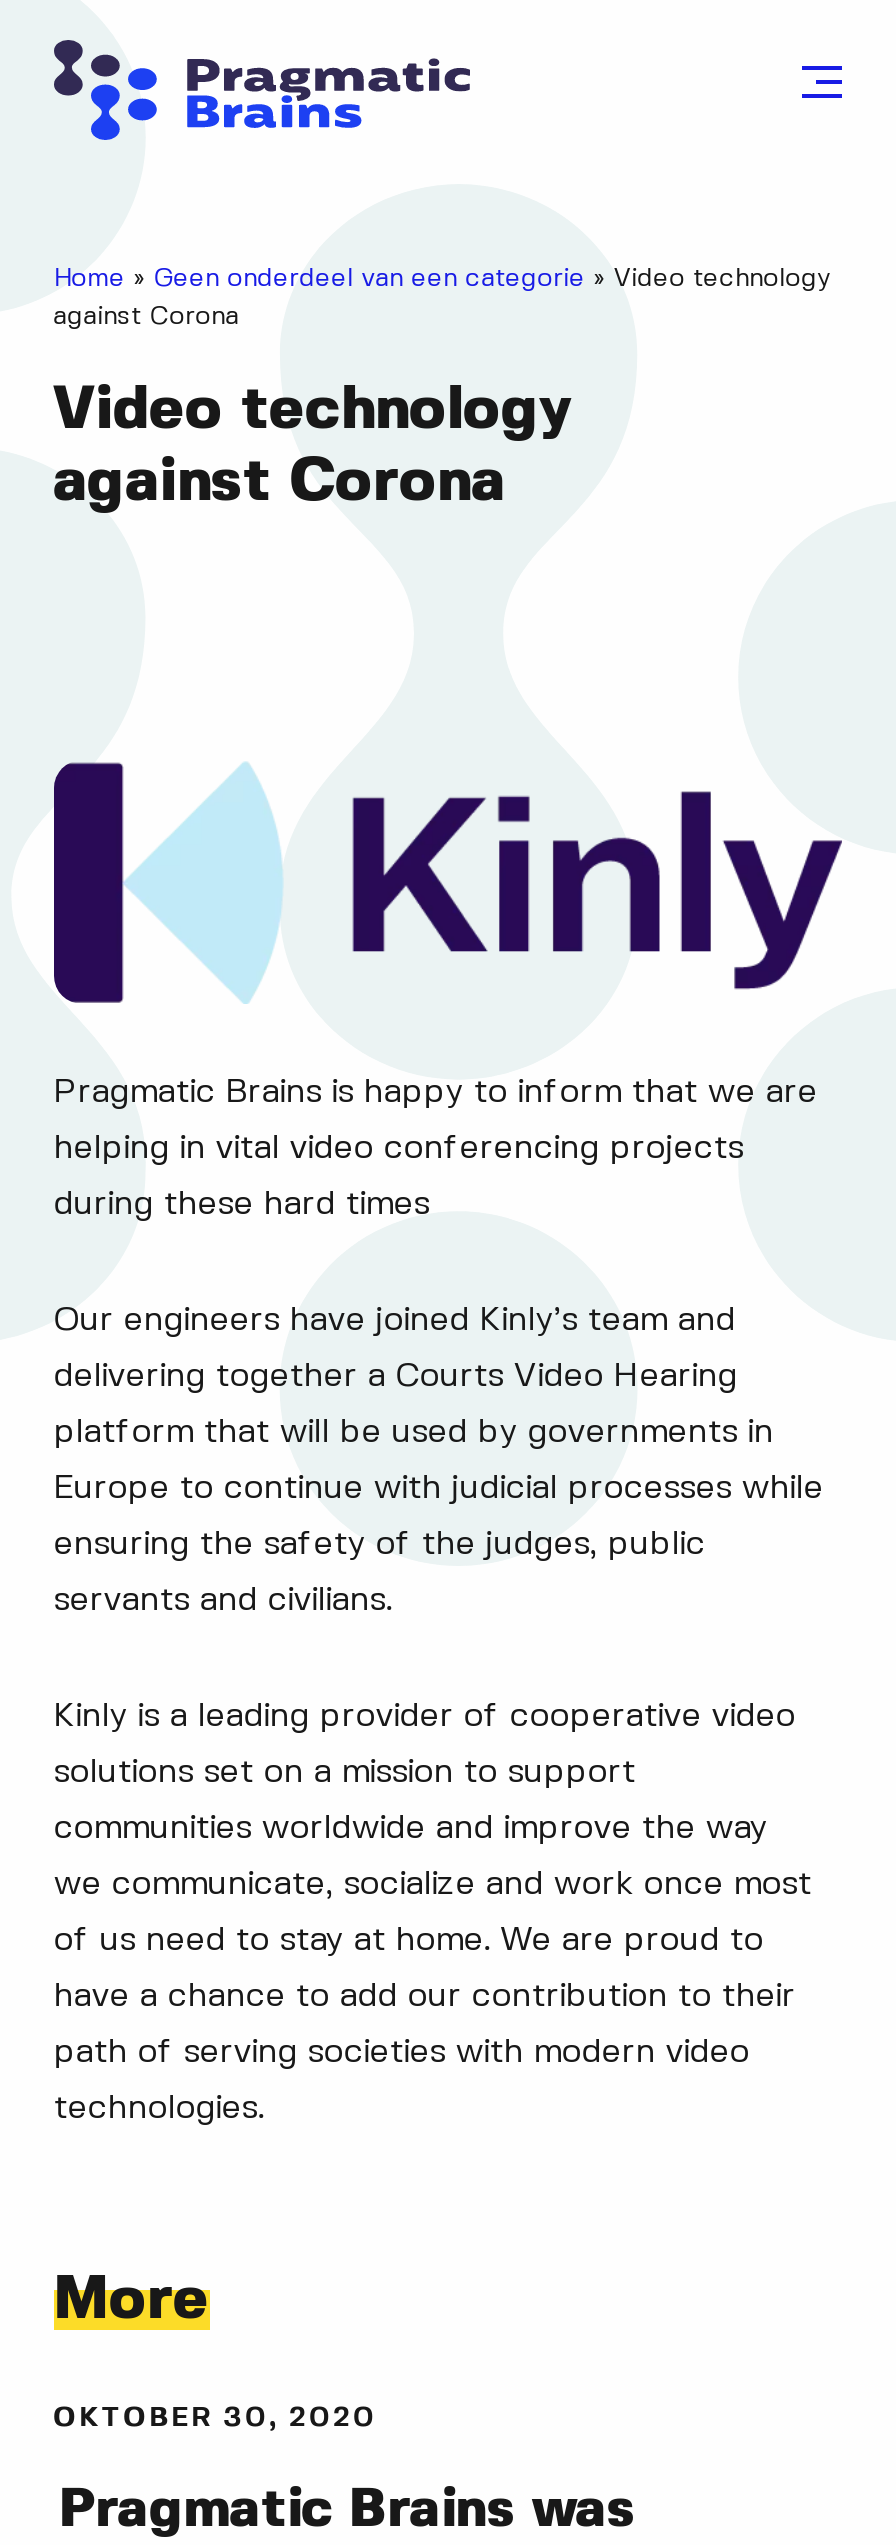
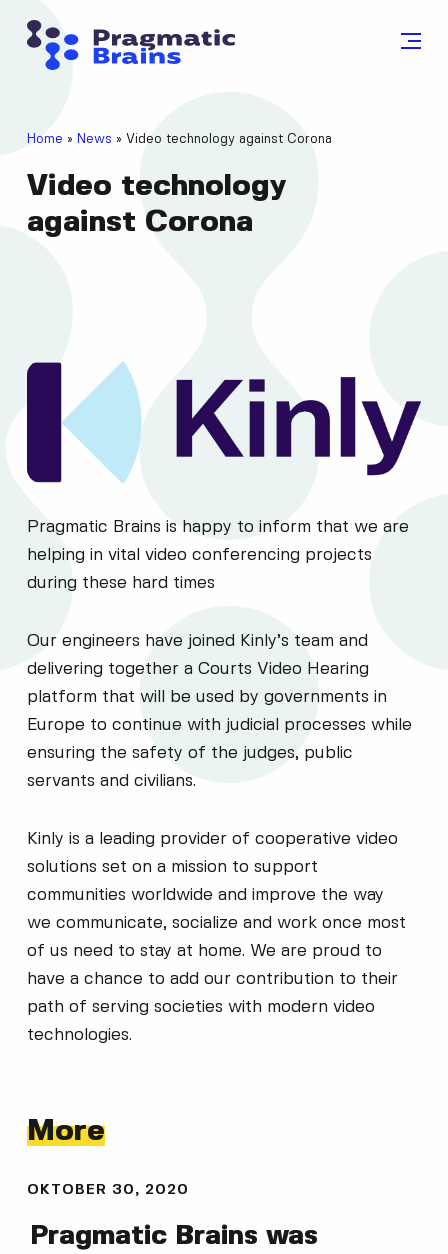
[53,266,831,330] Home» Geen onderdeel van een categorie» Video technology | against Corona -> [27,133,332,146] Home» News» Video technology against Corona

